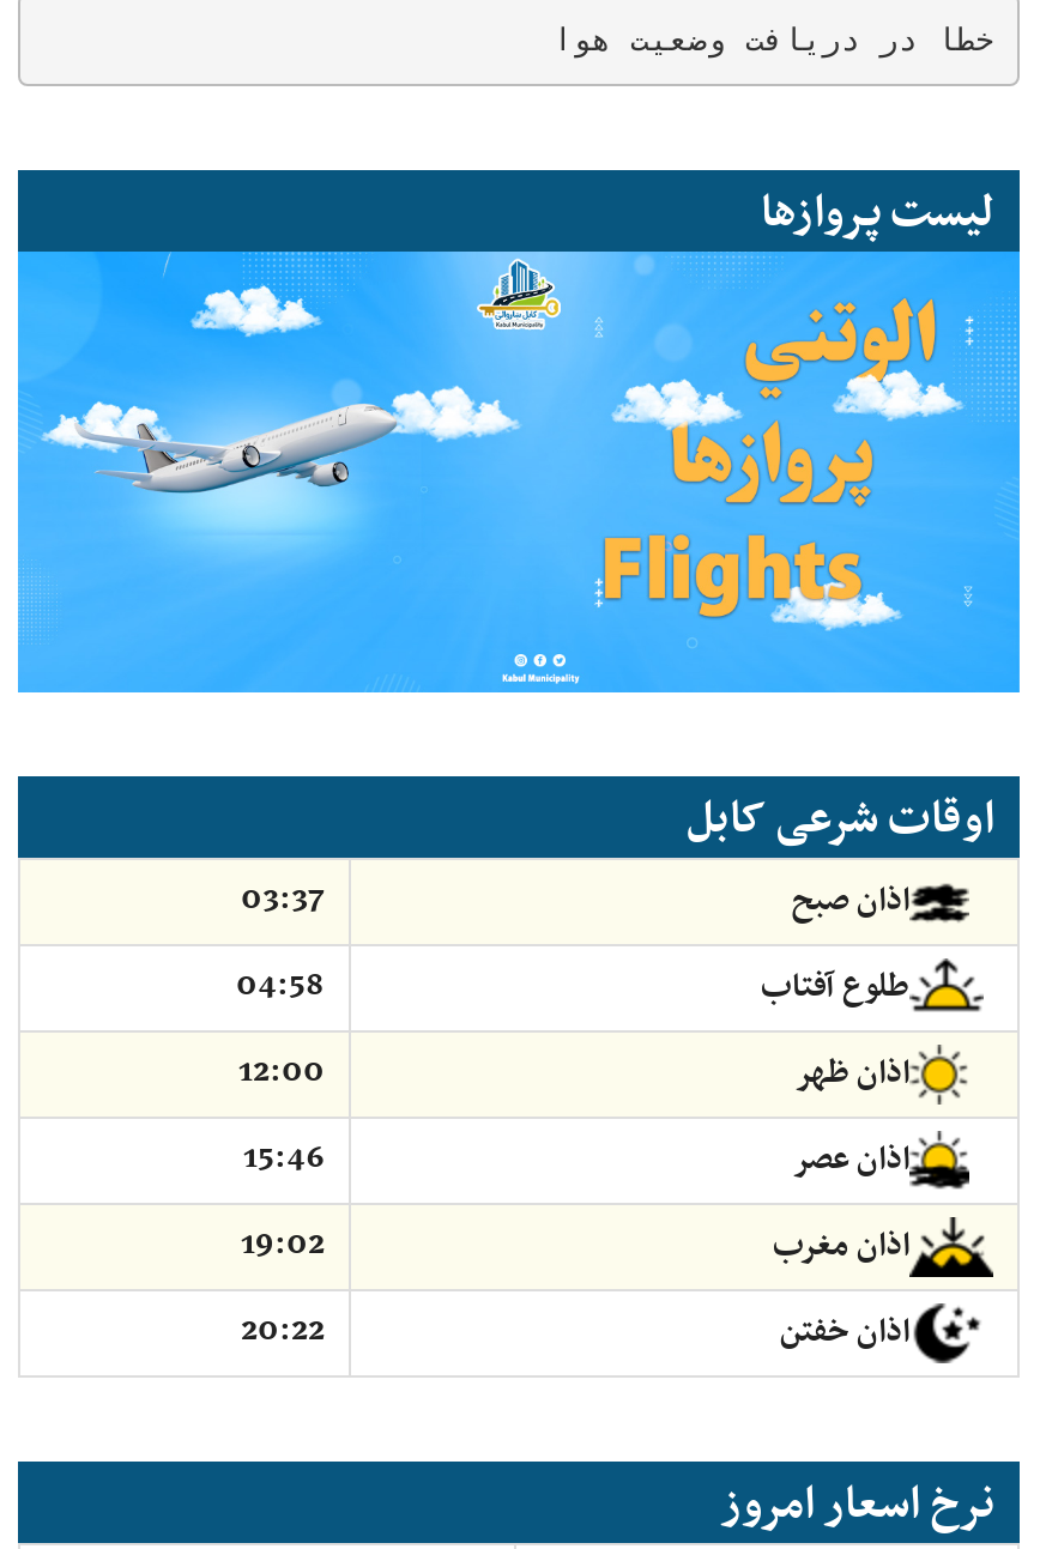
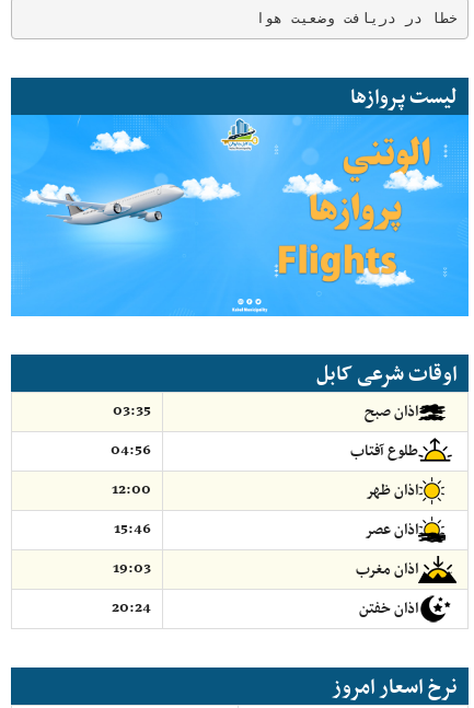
[241,870,325,925] 03:37 -> [113,397,151,423] 03:35
[236,956,325,1012] 04:58 -> [111,437,151,462] 04:56
[241,1215,325,1270] 19:02 -> [113,555,151,580] 19:03
[241,1301,325,1357] 20:22 -> [112,594,151,620] 20:24

